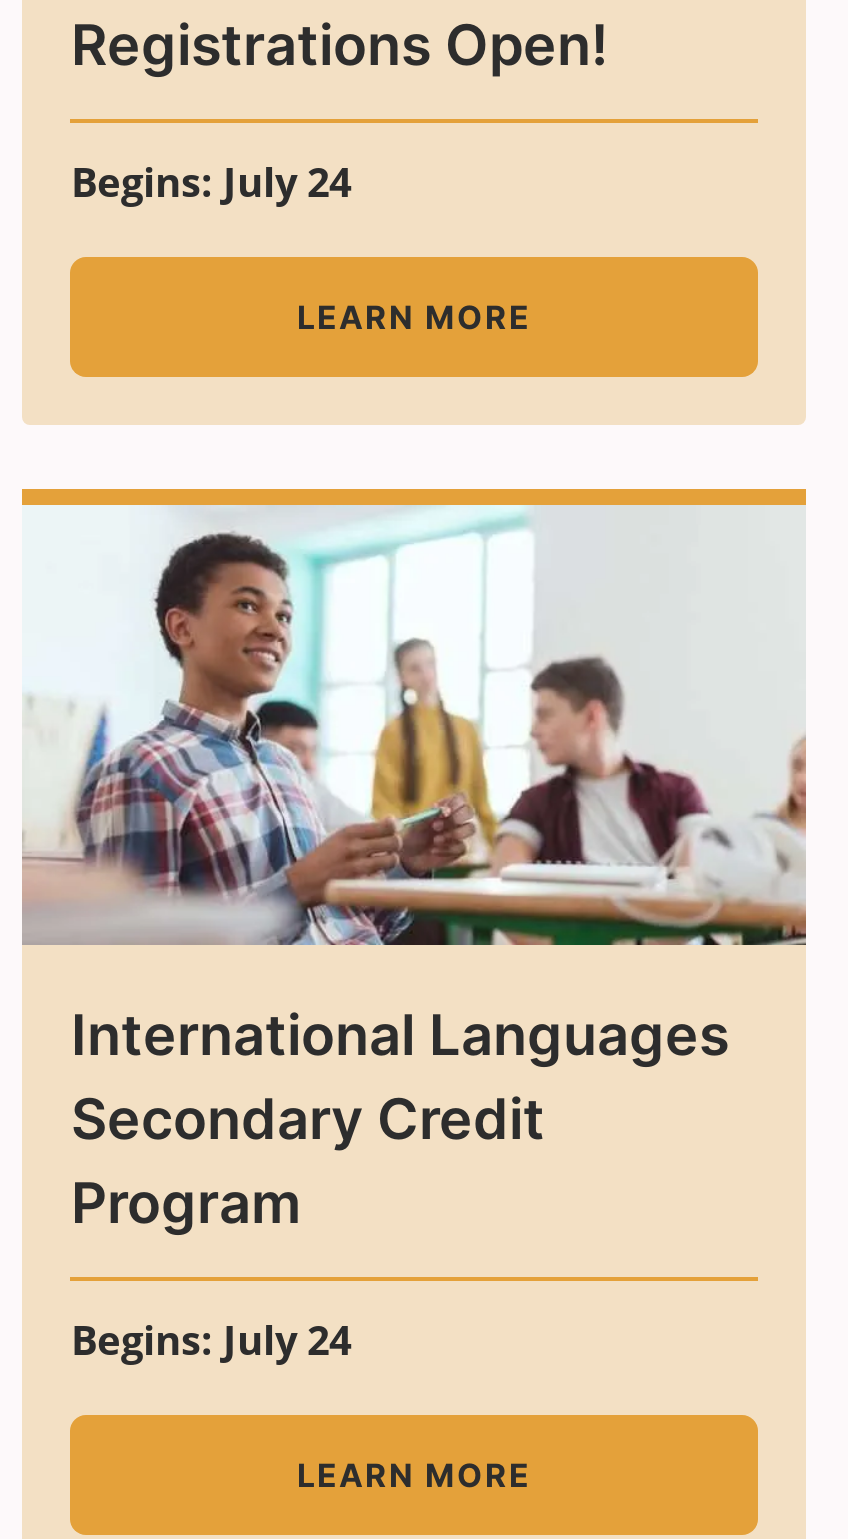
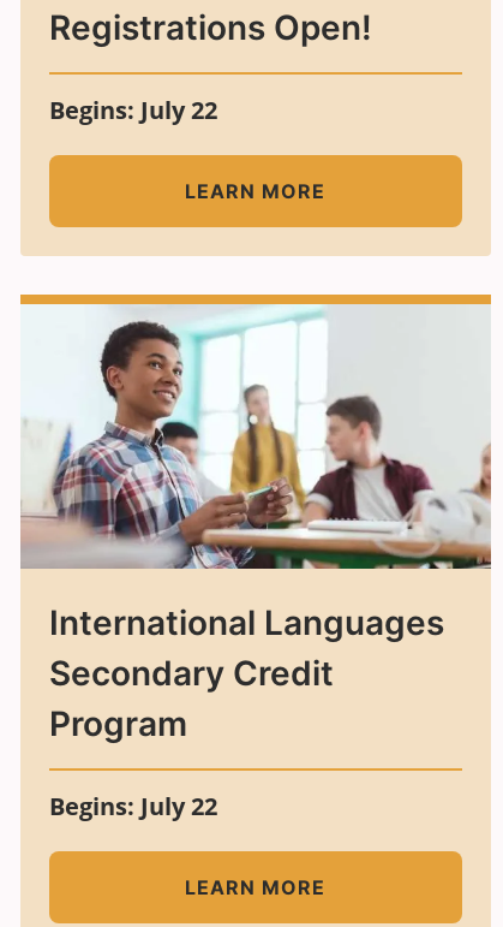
[71,155,351,209] Begins: July 24 -> [50,94,218,126] Begins: July 22
[71,1313,351,1367] Begins: July 24 -> [50,790,218,822] Begins: July 22

